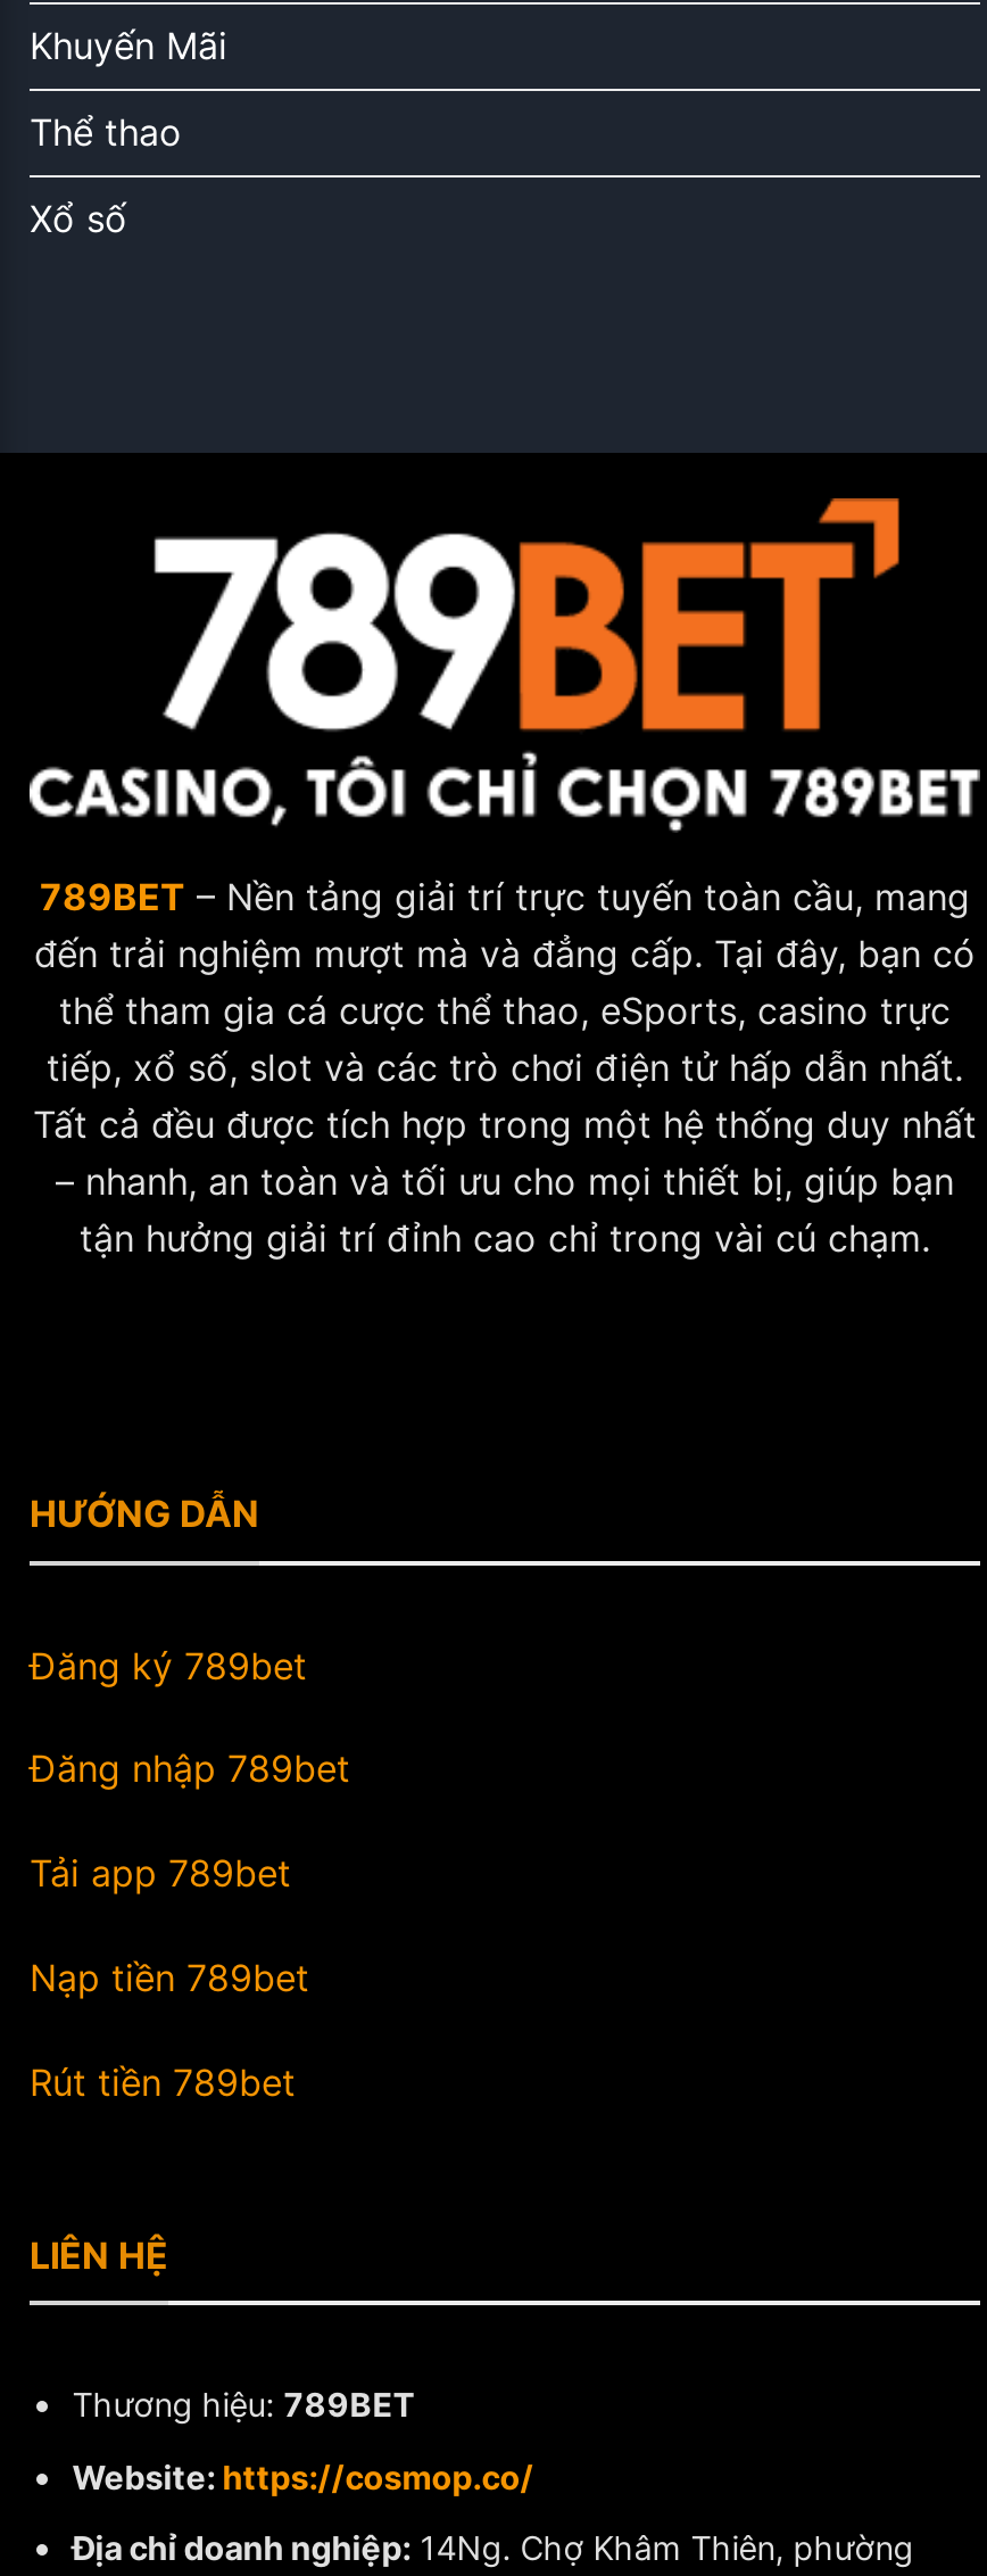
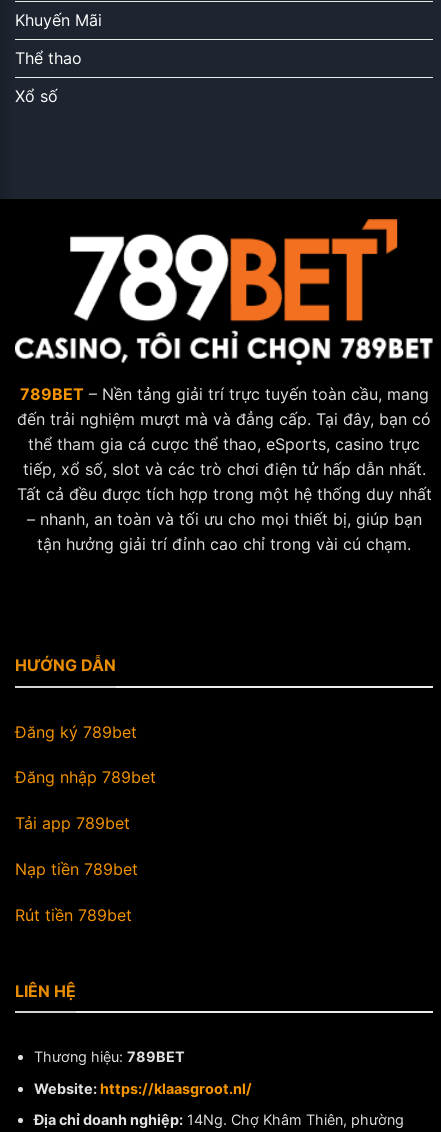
[72,2457,534,2496] Website: https://cosmop.co/ -> [34,1080,252,1097] Website: https://klaasgroot.nl/

